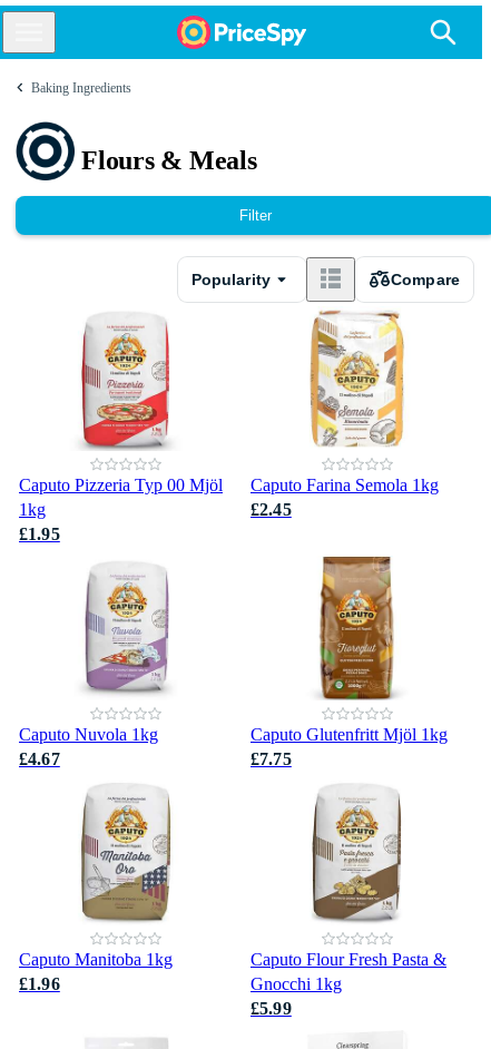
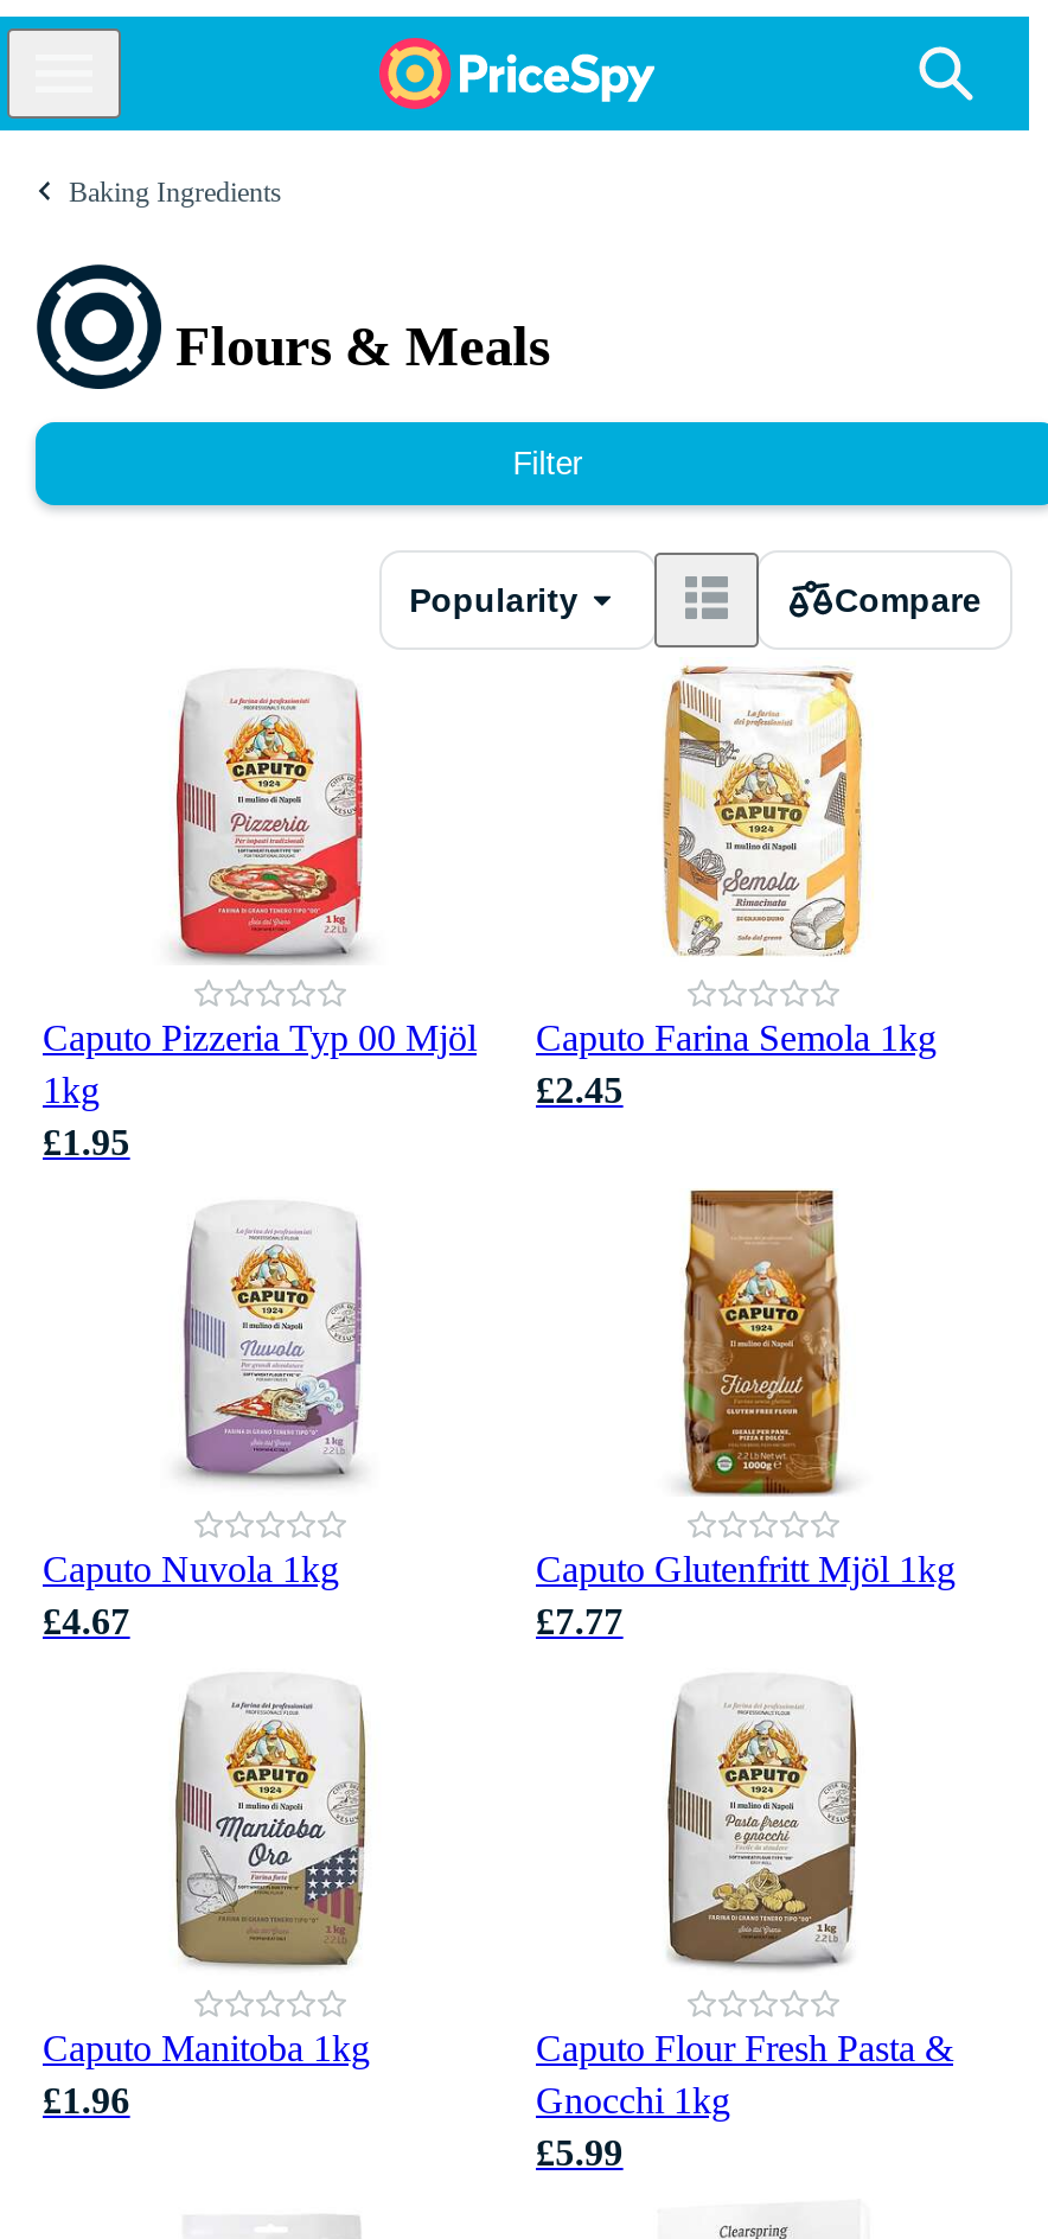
[251,749,291,768] £7.75 -> [536,1601,623,1641] £7.77

